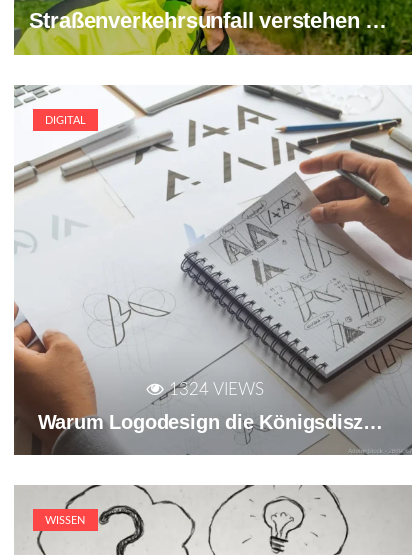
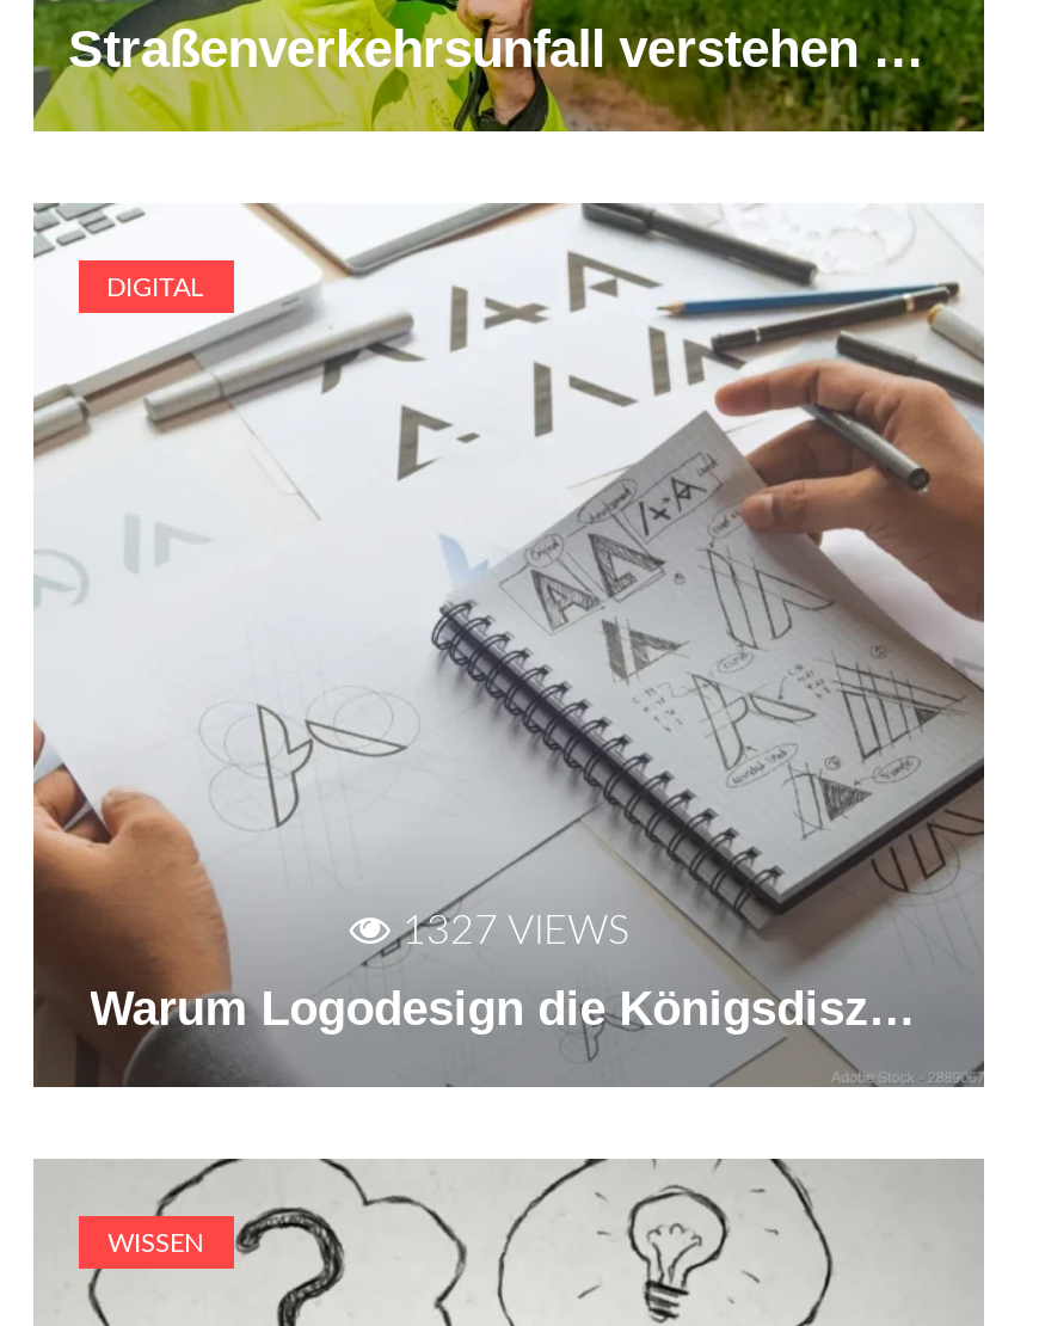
[168,381,263,398] 1324 VIEWS -> [402,910,629,951] 1327 VIEWS

